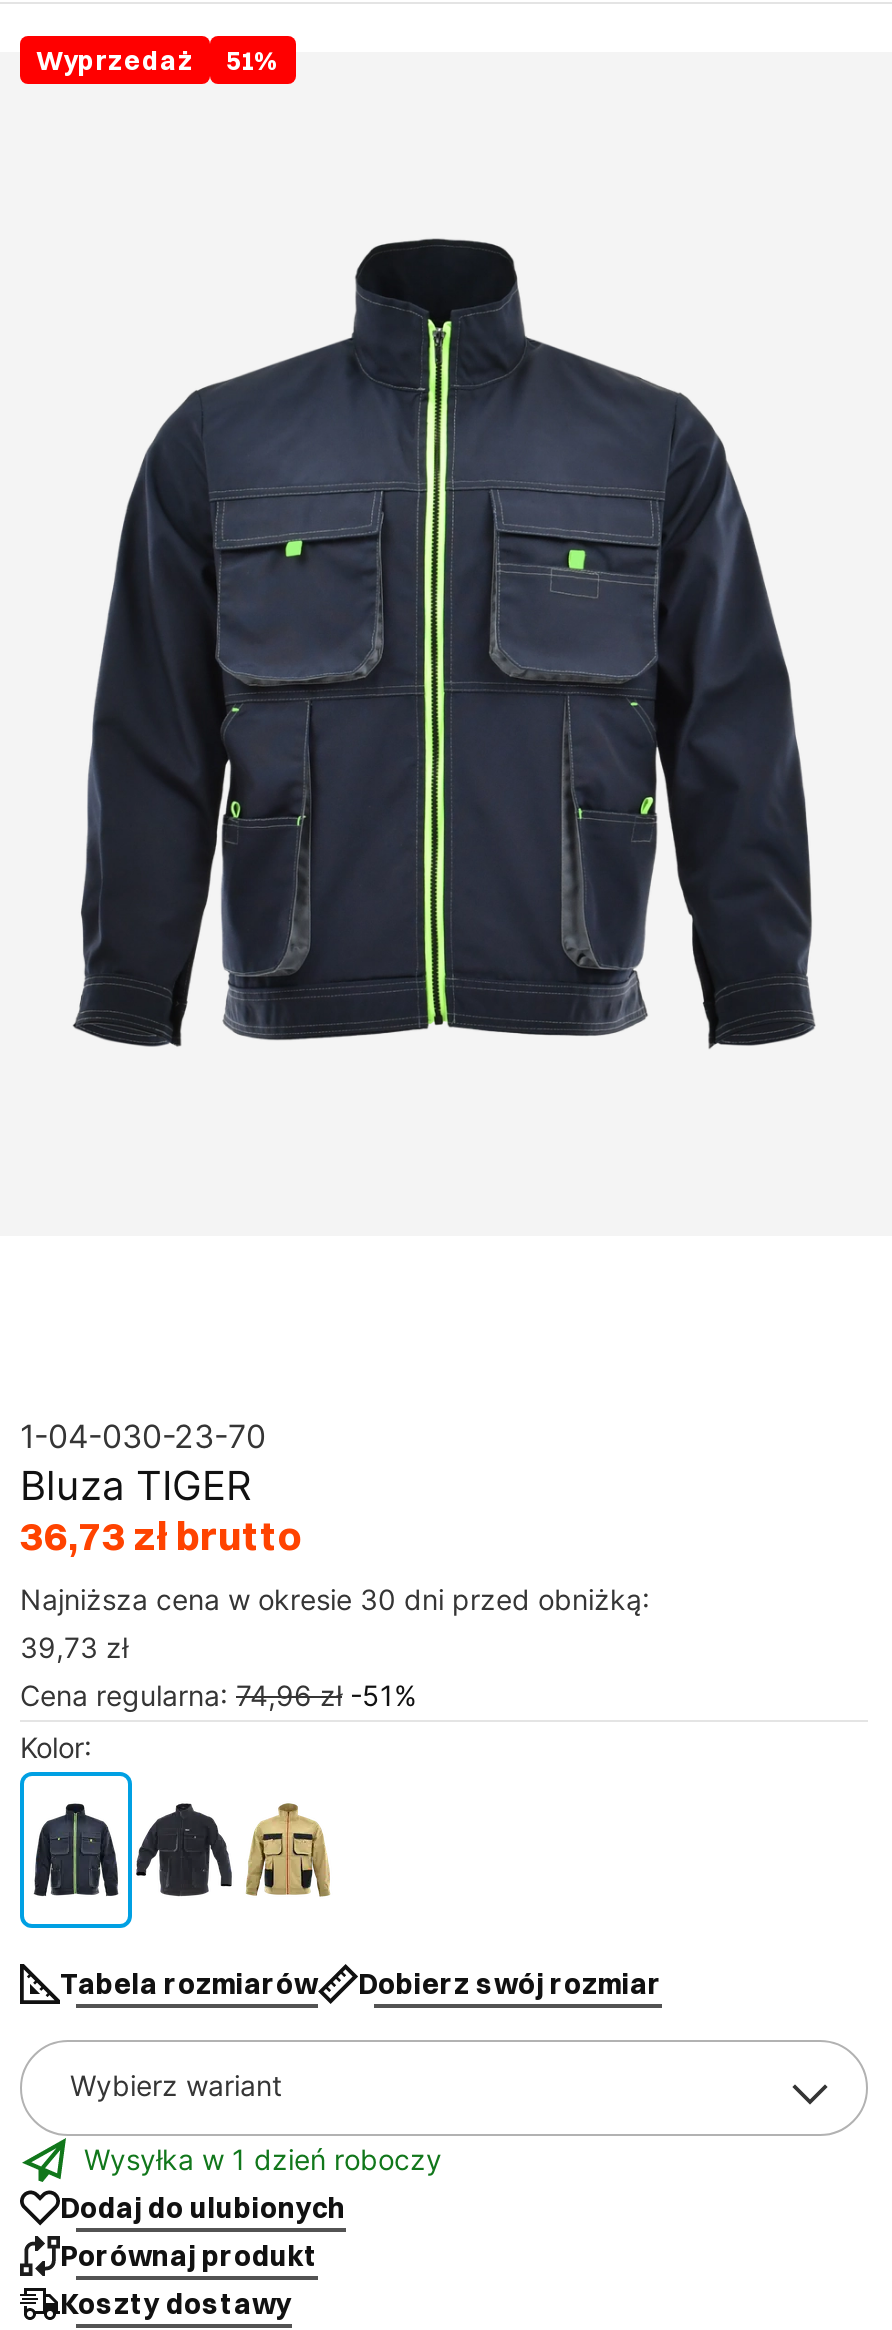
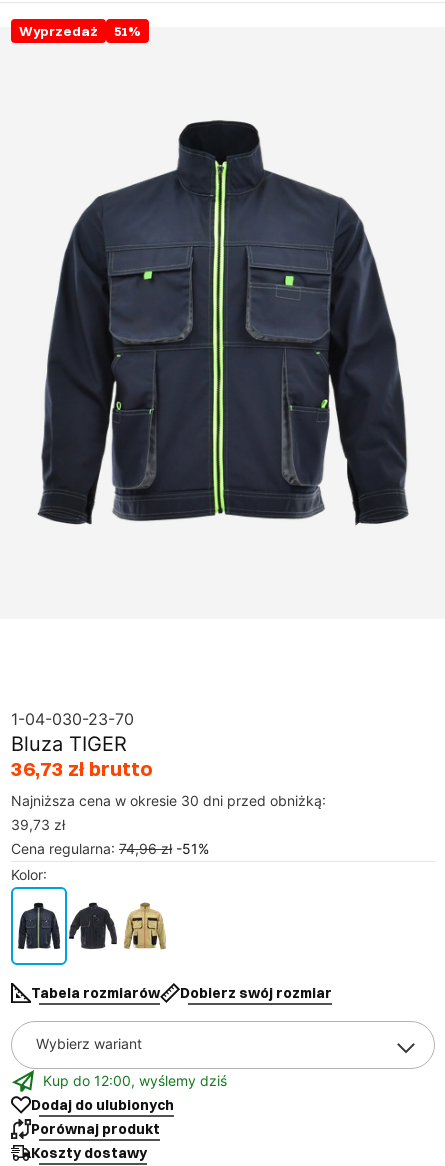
[84,2142,442,2176] Wysyłka w 1 dzień roboczy -> [43,1072,227,1089] Kup do 12:00, wyślemy dziś

